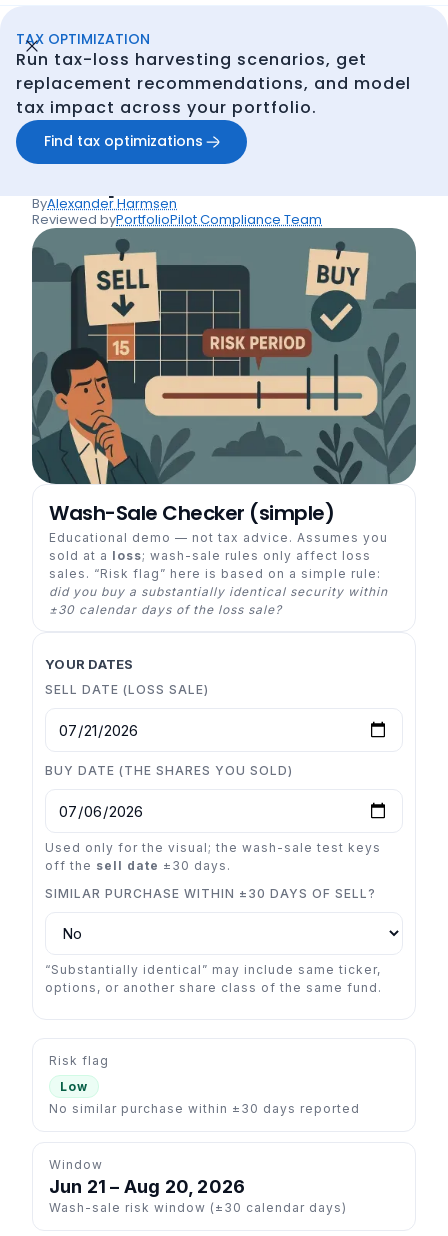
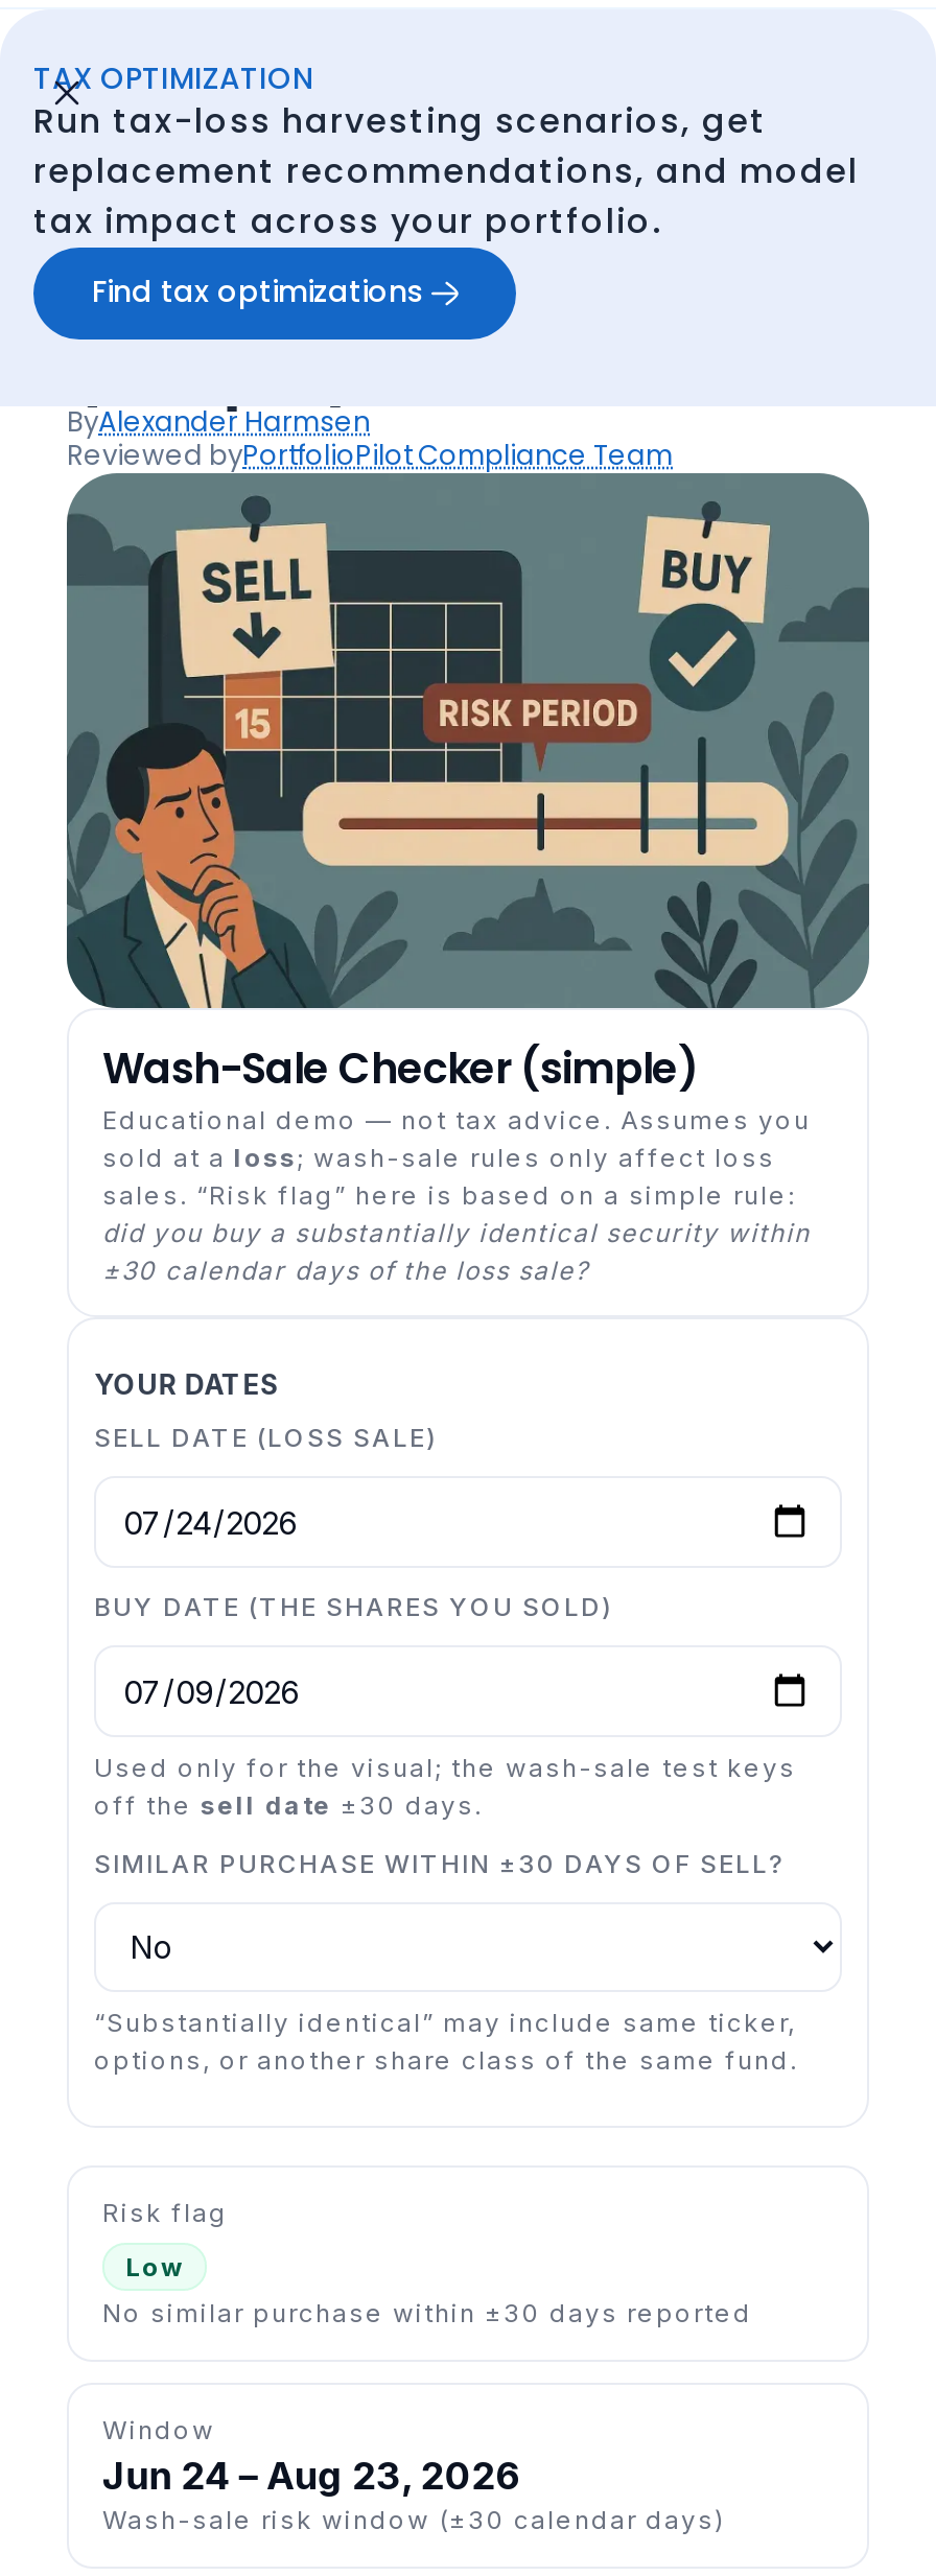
[49,1176,245,1197] Jun 21 – Aug 20, 2026 -> [102,2454,521,2498] Jun 24 – Aug 23, 2026

